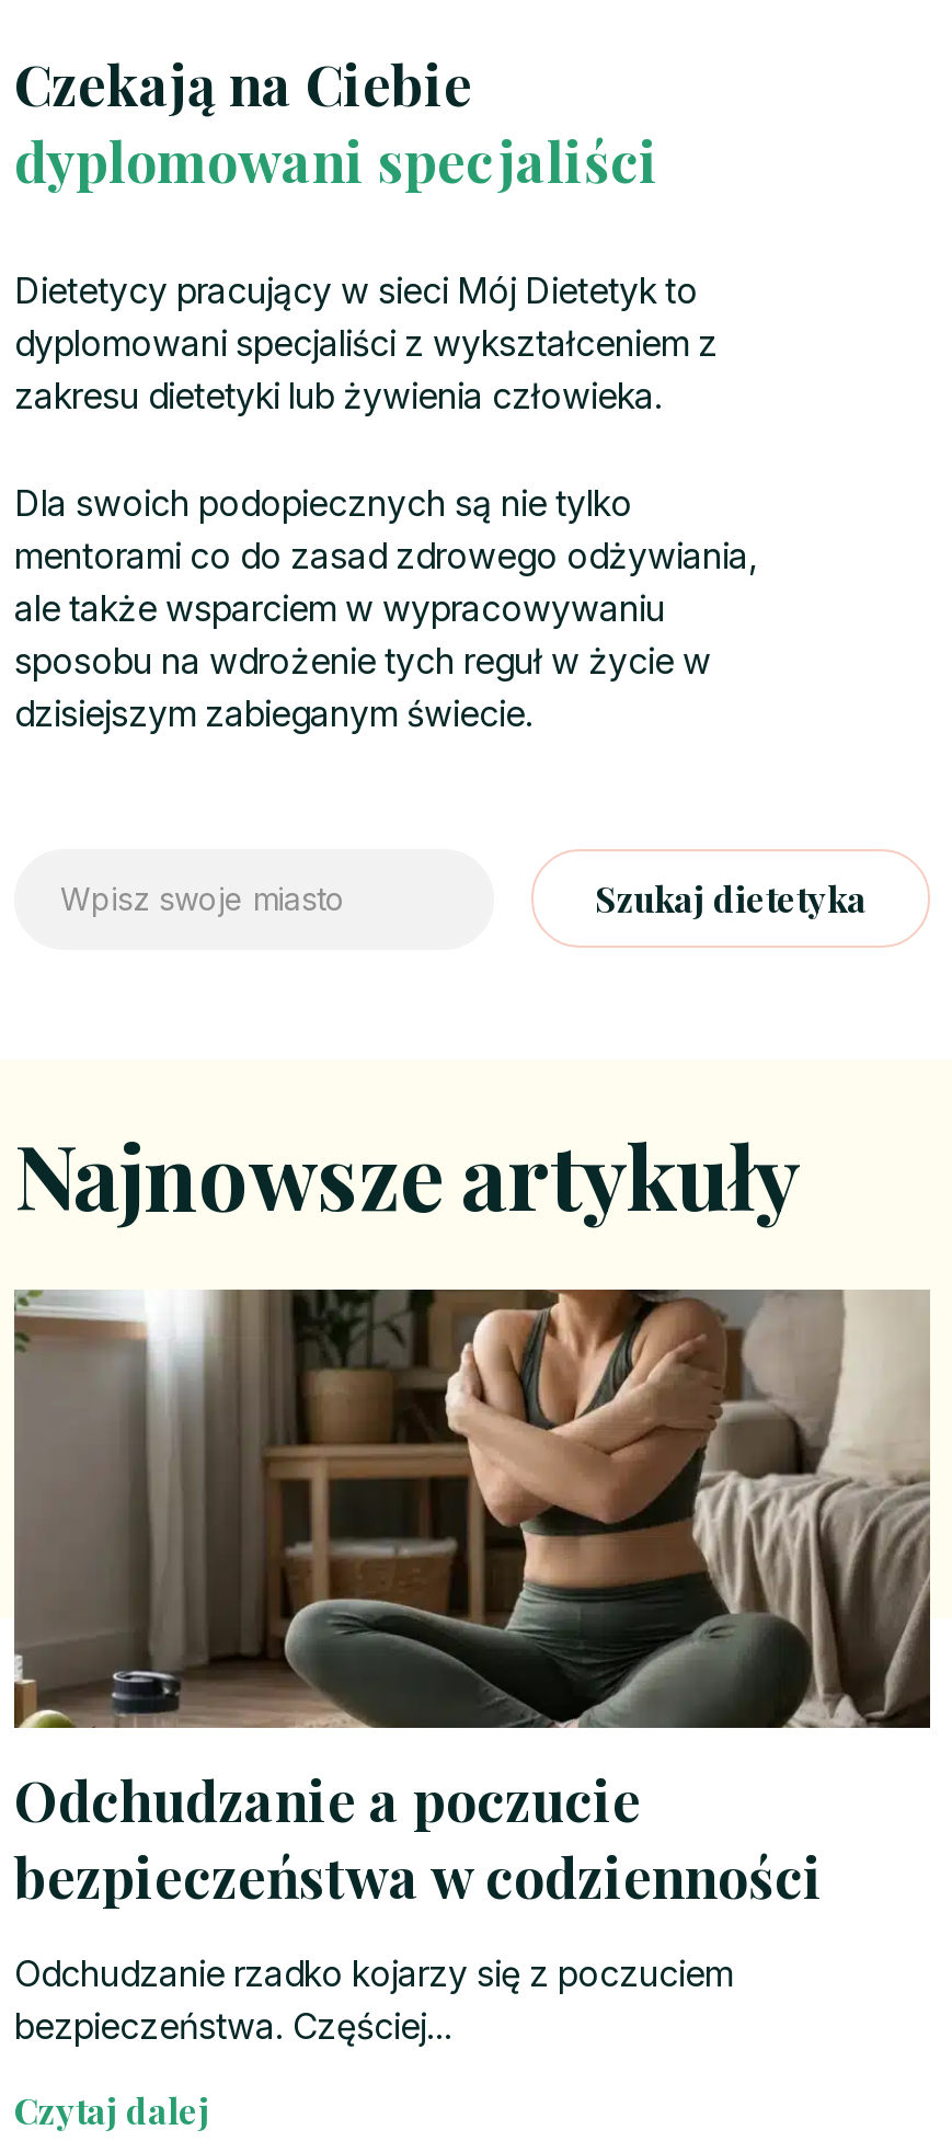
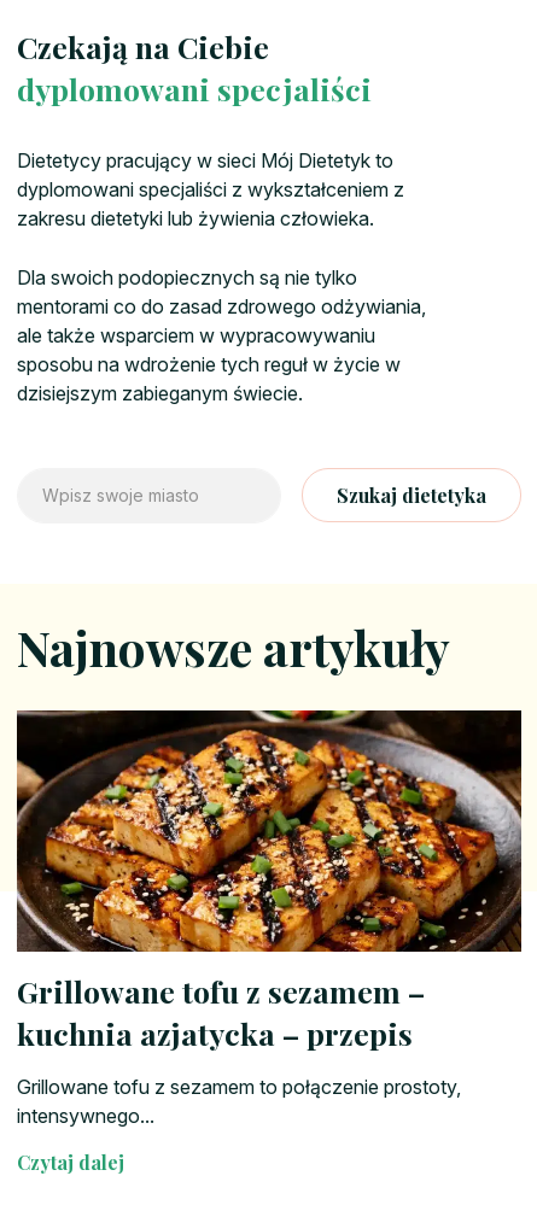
[12,1287,930,1911] [image] | Odchudzanie a poczucie | bezpieczeństwa w codzienności -> [17,709,521,1053] [image] | Grillowane tofu z sezamem – | kuchnia azjatycka – przepis
[14,1951,733,2047] Odchudzanie rzadko kojarzy się z poczuciem | bezpieczeństwa. Częściej... -> [17,1074,461,1127] Grillowane tofu z sezamem to połączenie prostoty, | intensywnego...

